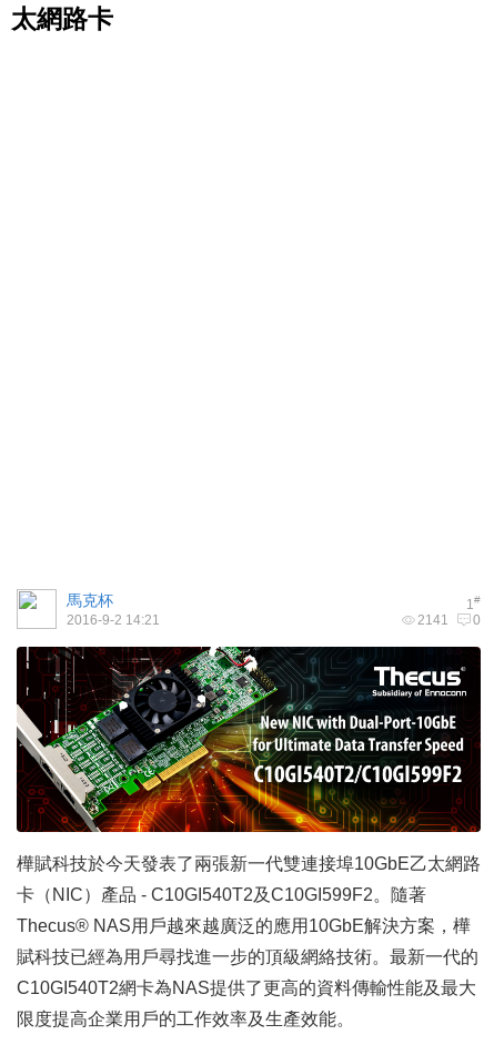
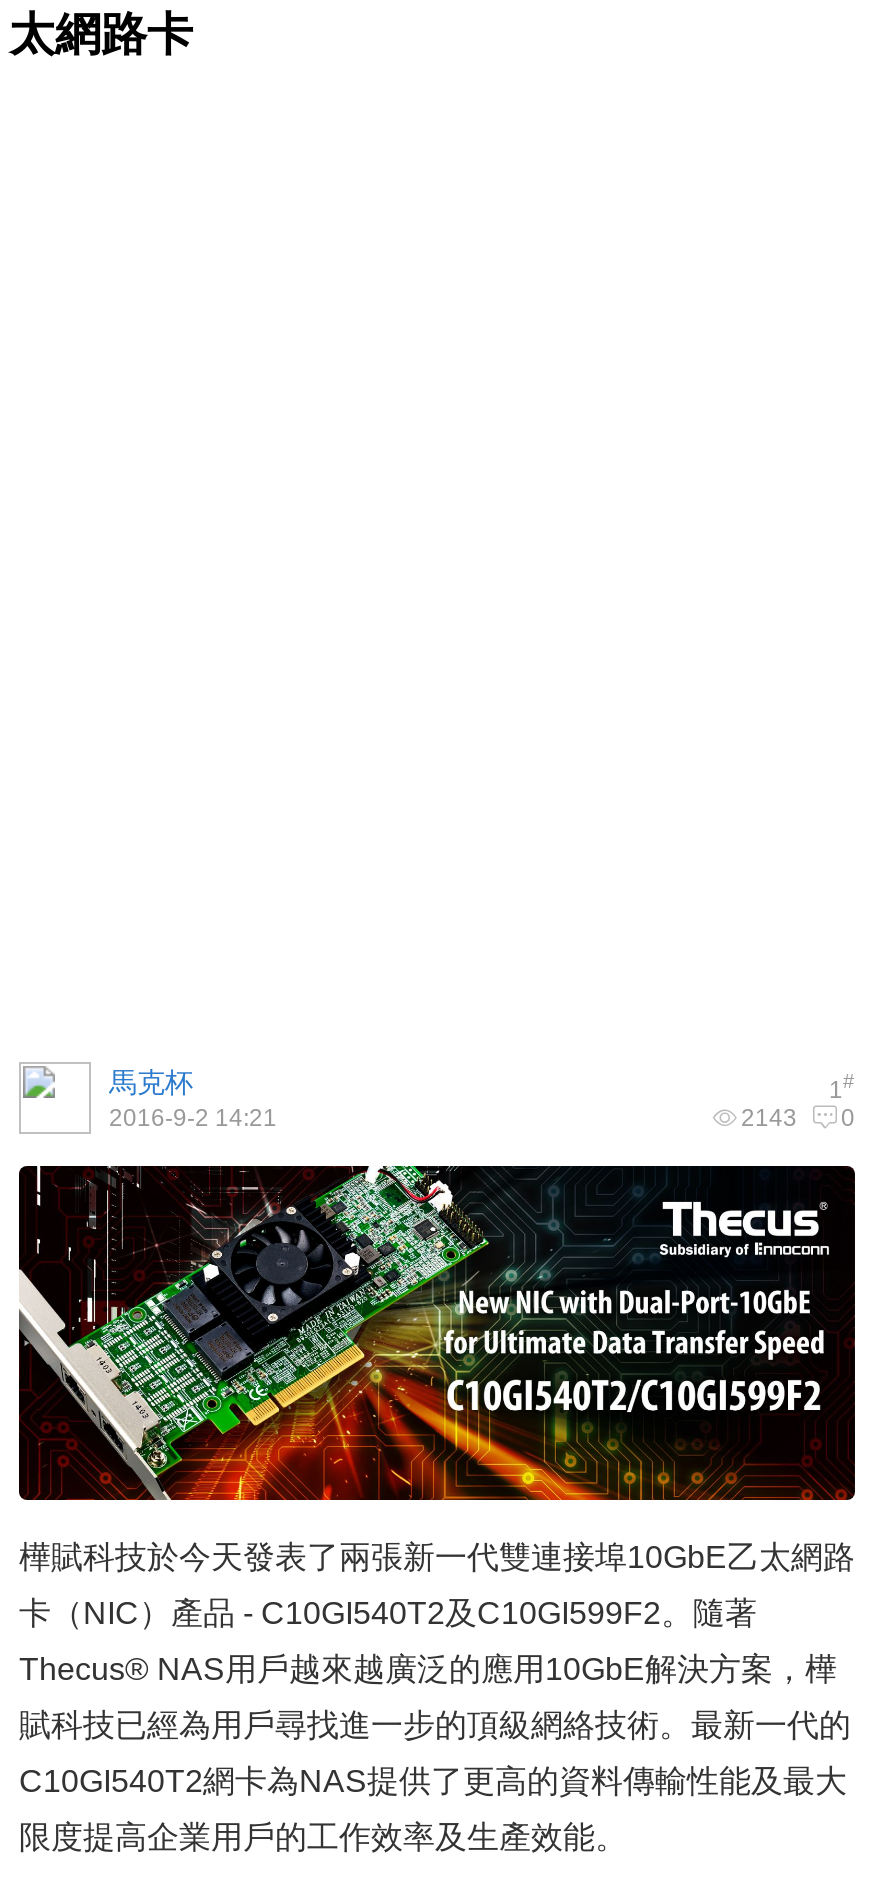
[417,612,481,628] 2141 0 -> [741,1104,855,1132] 2143 0

